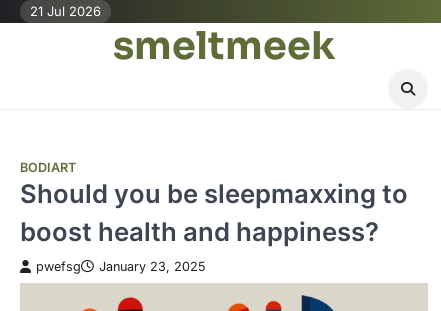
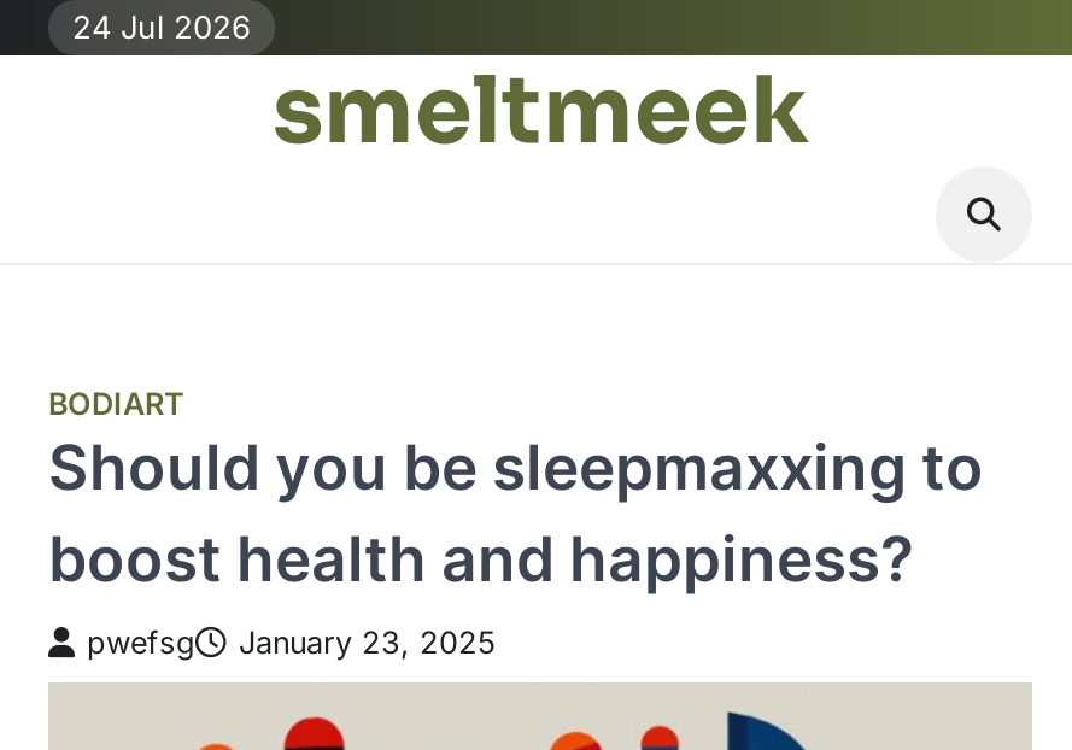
[30,3,101,19] 21 Jul 2026 -> [72,7,251,46] 24 Jul 2026

